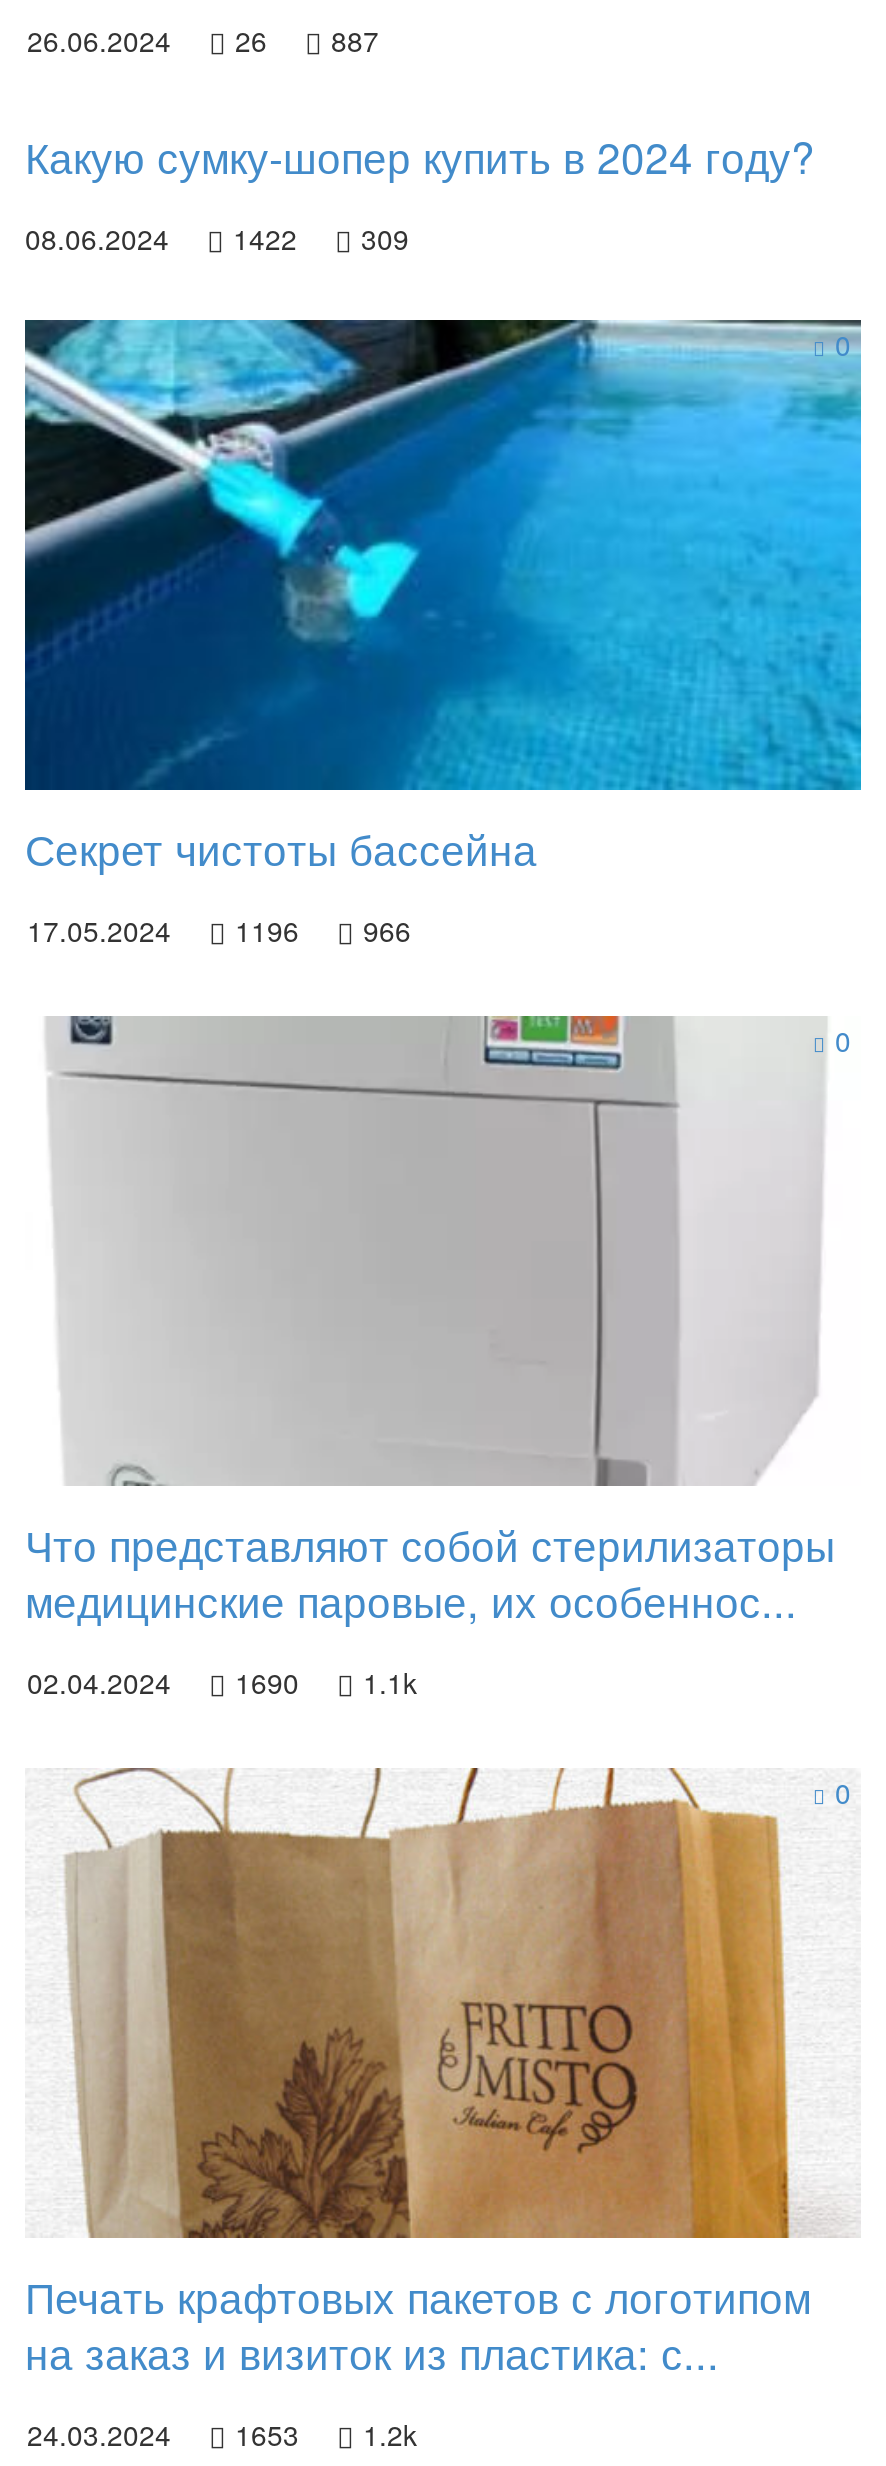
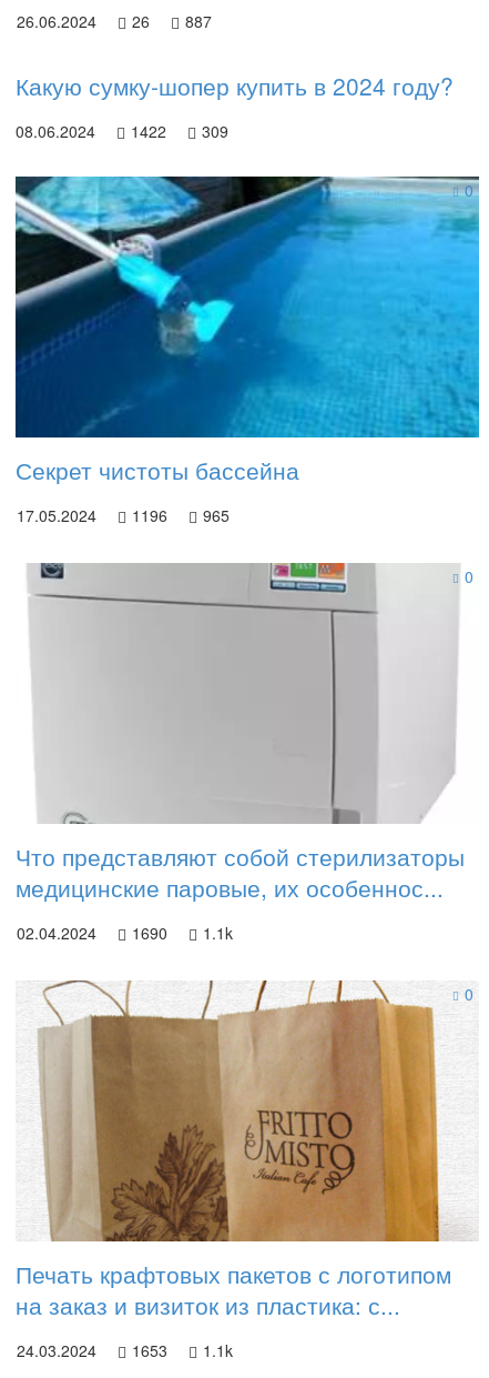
[27,911,411,951] 17.05.2024 1196 966 -> [17,504,230,527] 17.05.2024 1196 965
[27,2414,417,2454] 24.03.2024 1653 1.2k -> [17,1339,233,1361] 24.03.2024 1653 1.1k

